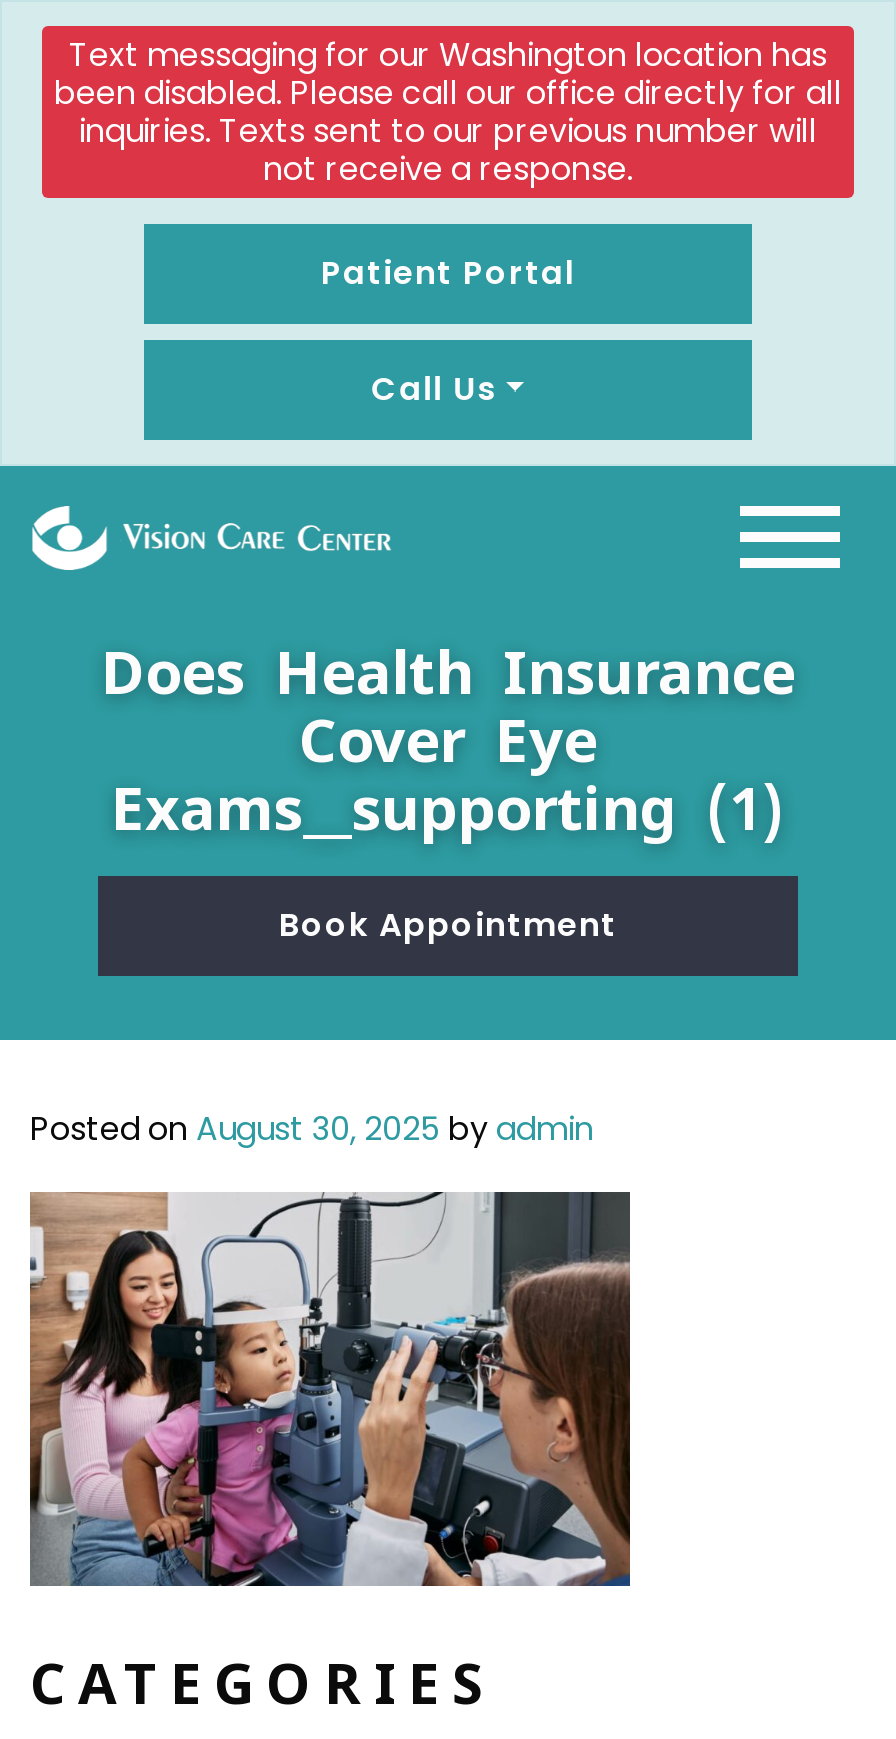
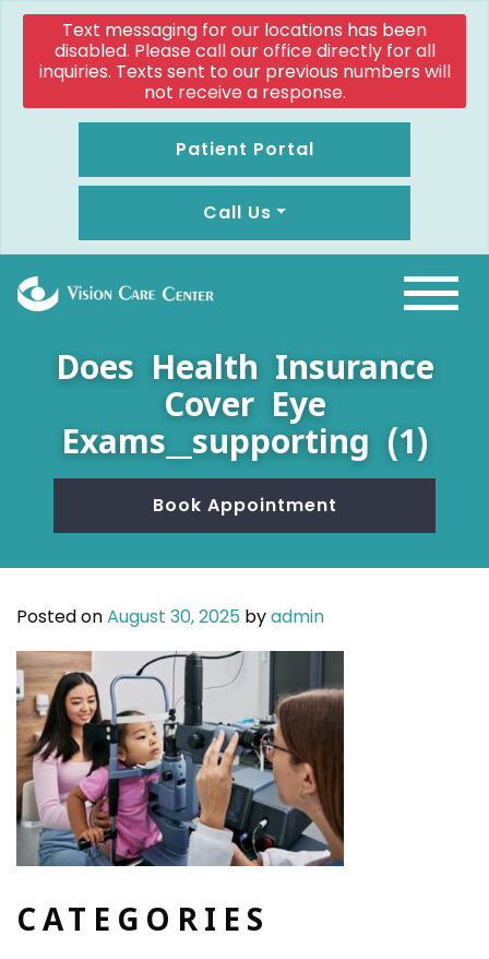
[54,32,842,154] Text messaging for our Washington location has | been disabled. Please call our office directly for all | inquiries. Texts sent to our previous number will -> [39,17,450,84] Text messaging for our locations has been | disabled. Please call our office directly for all | inquiries. Texts sent to our previous numbers will

